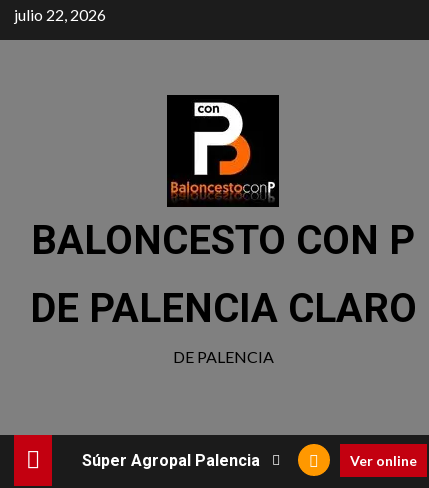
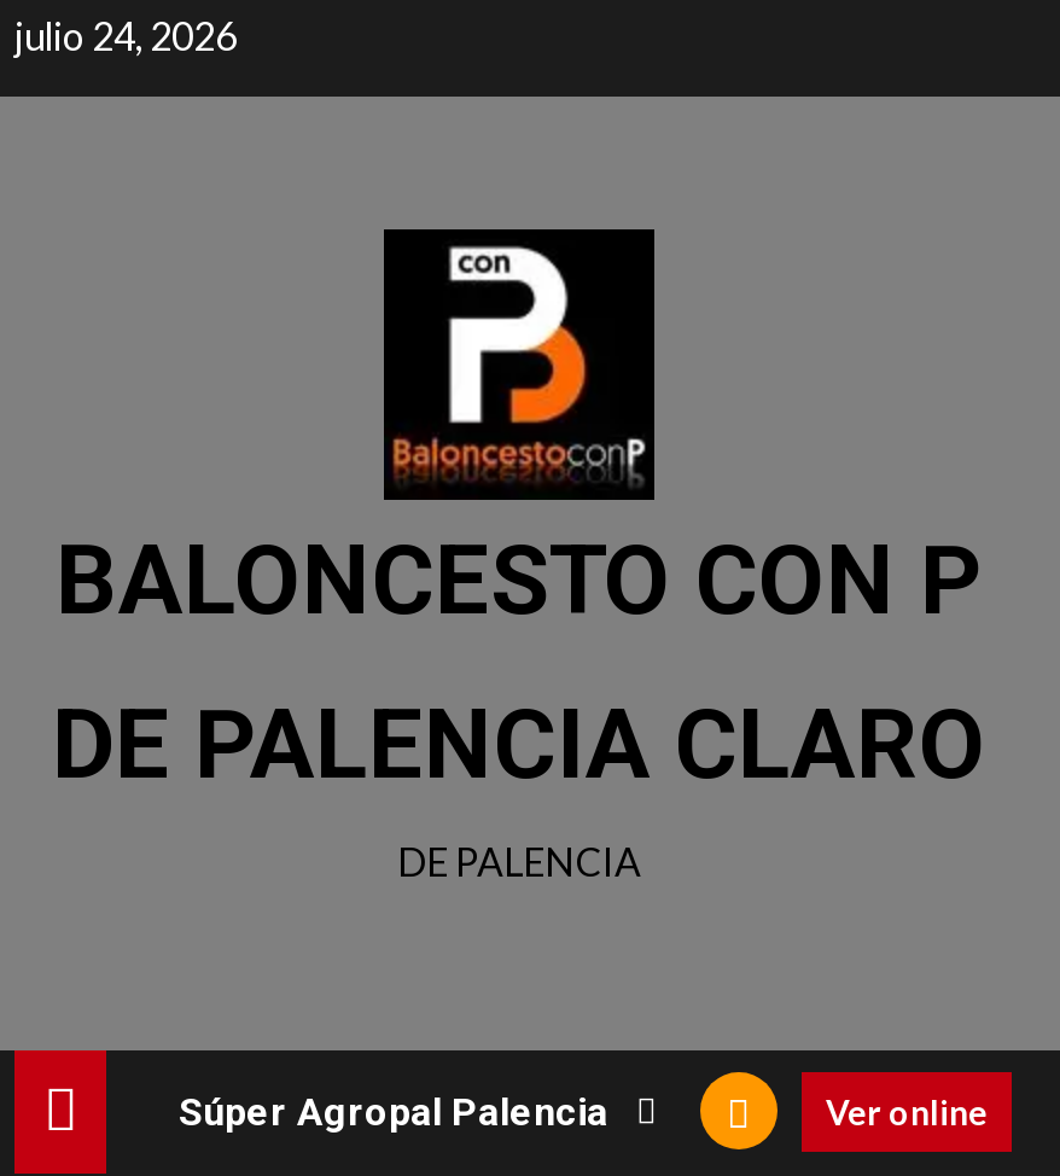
[14,5,106,24] julio 22, 2026 -> [14,13,237,58] julio 24, 2026

